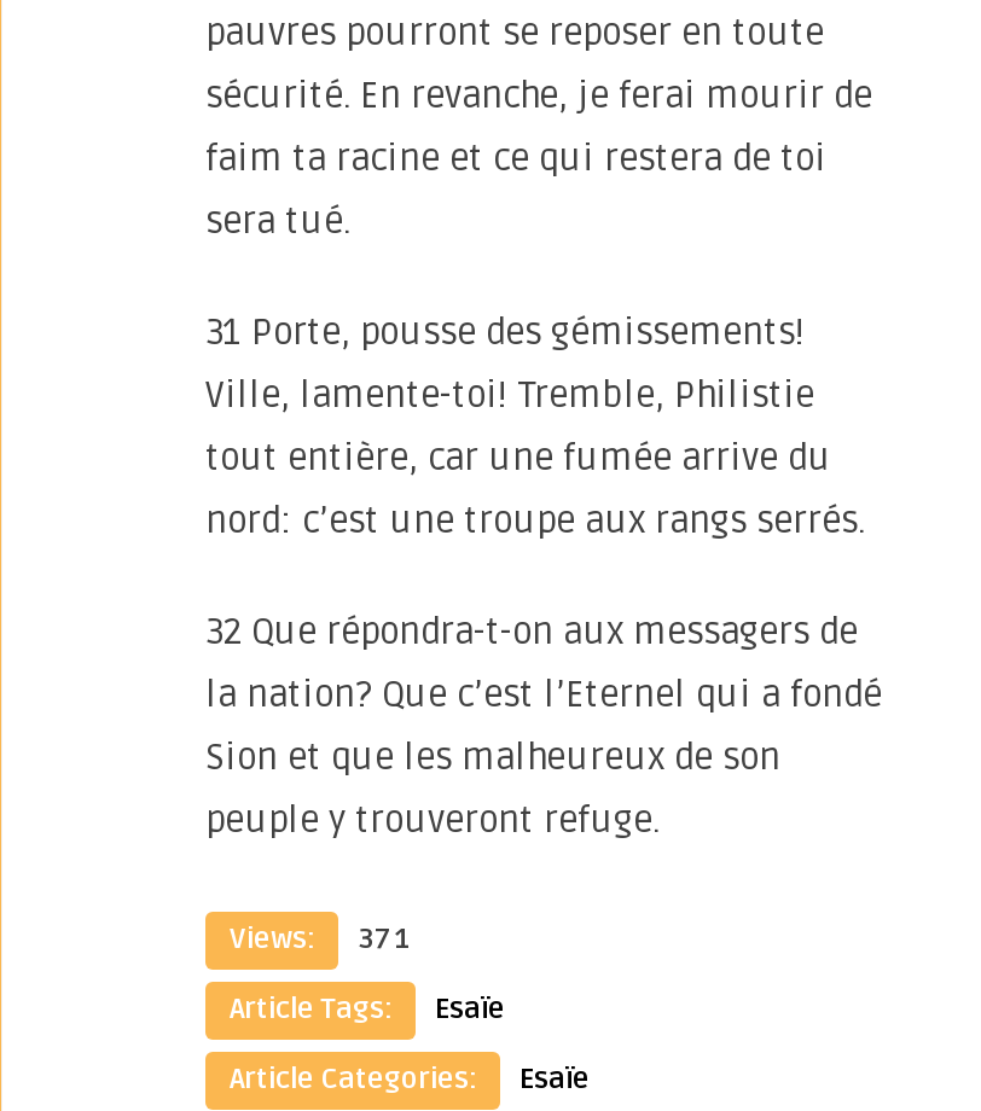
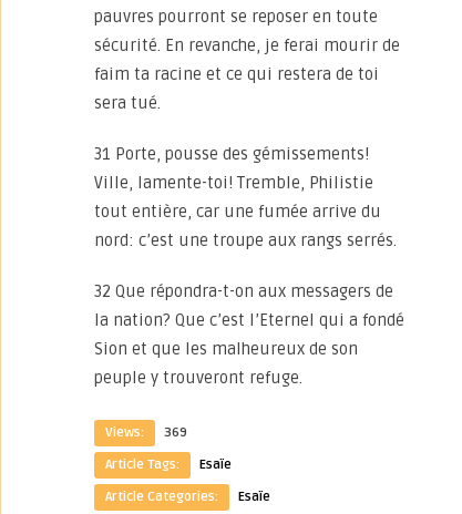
[230,921,411,958] Views: 371 -> [105,424,187,441] Views: 369

